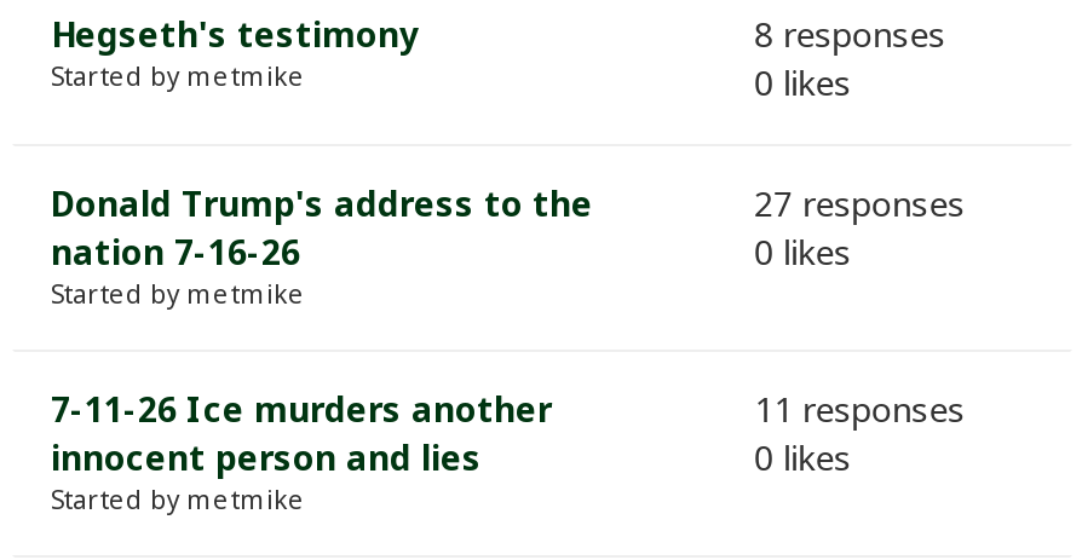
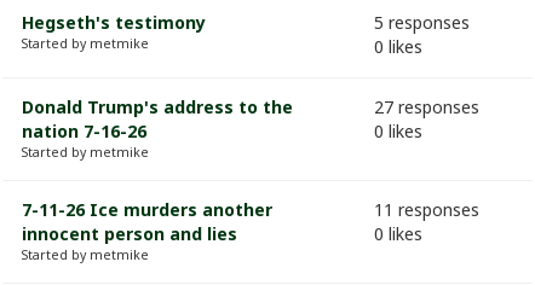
[754,11,946,57] 8 responses -> [374,11,469,34] 5 responses

